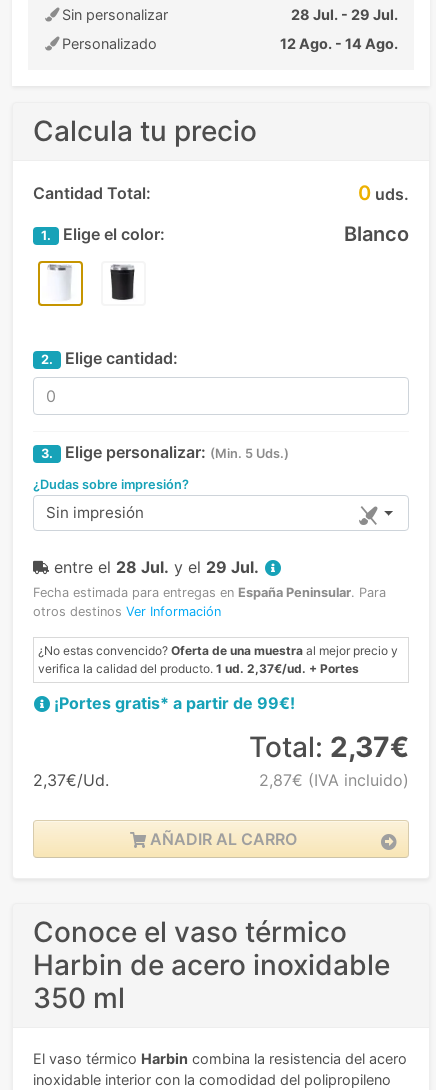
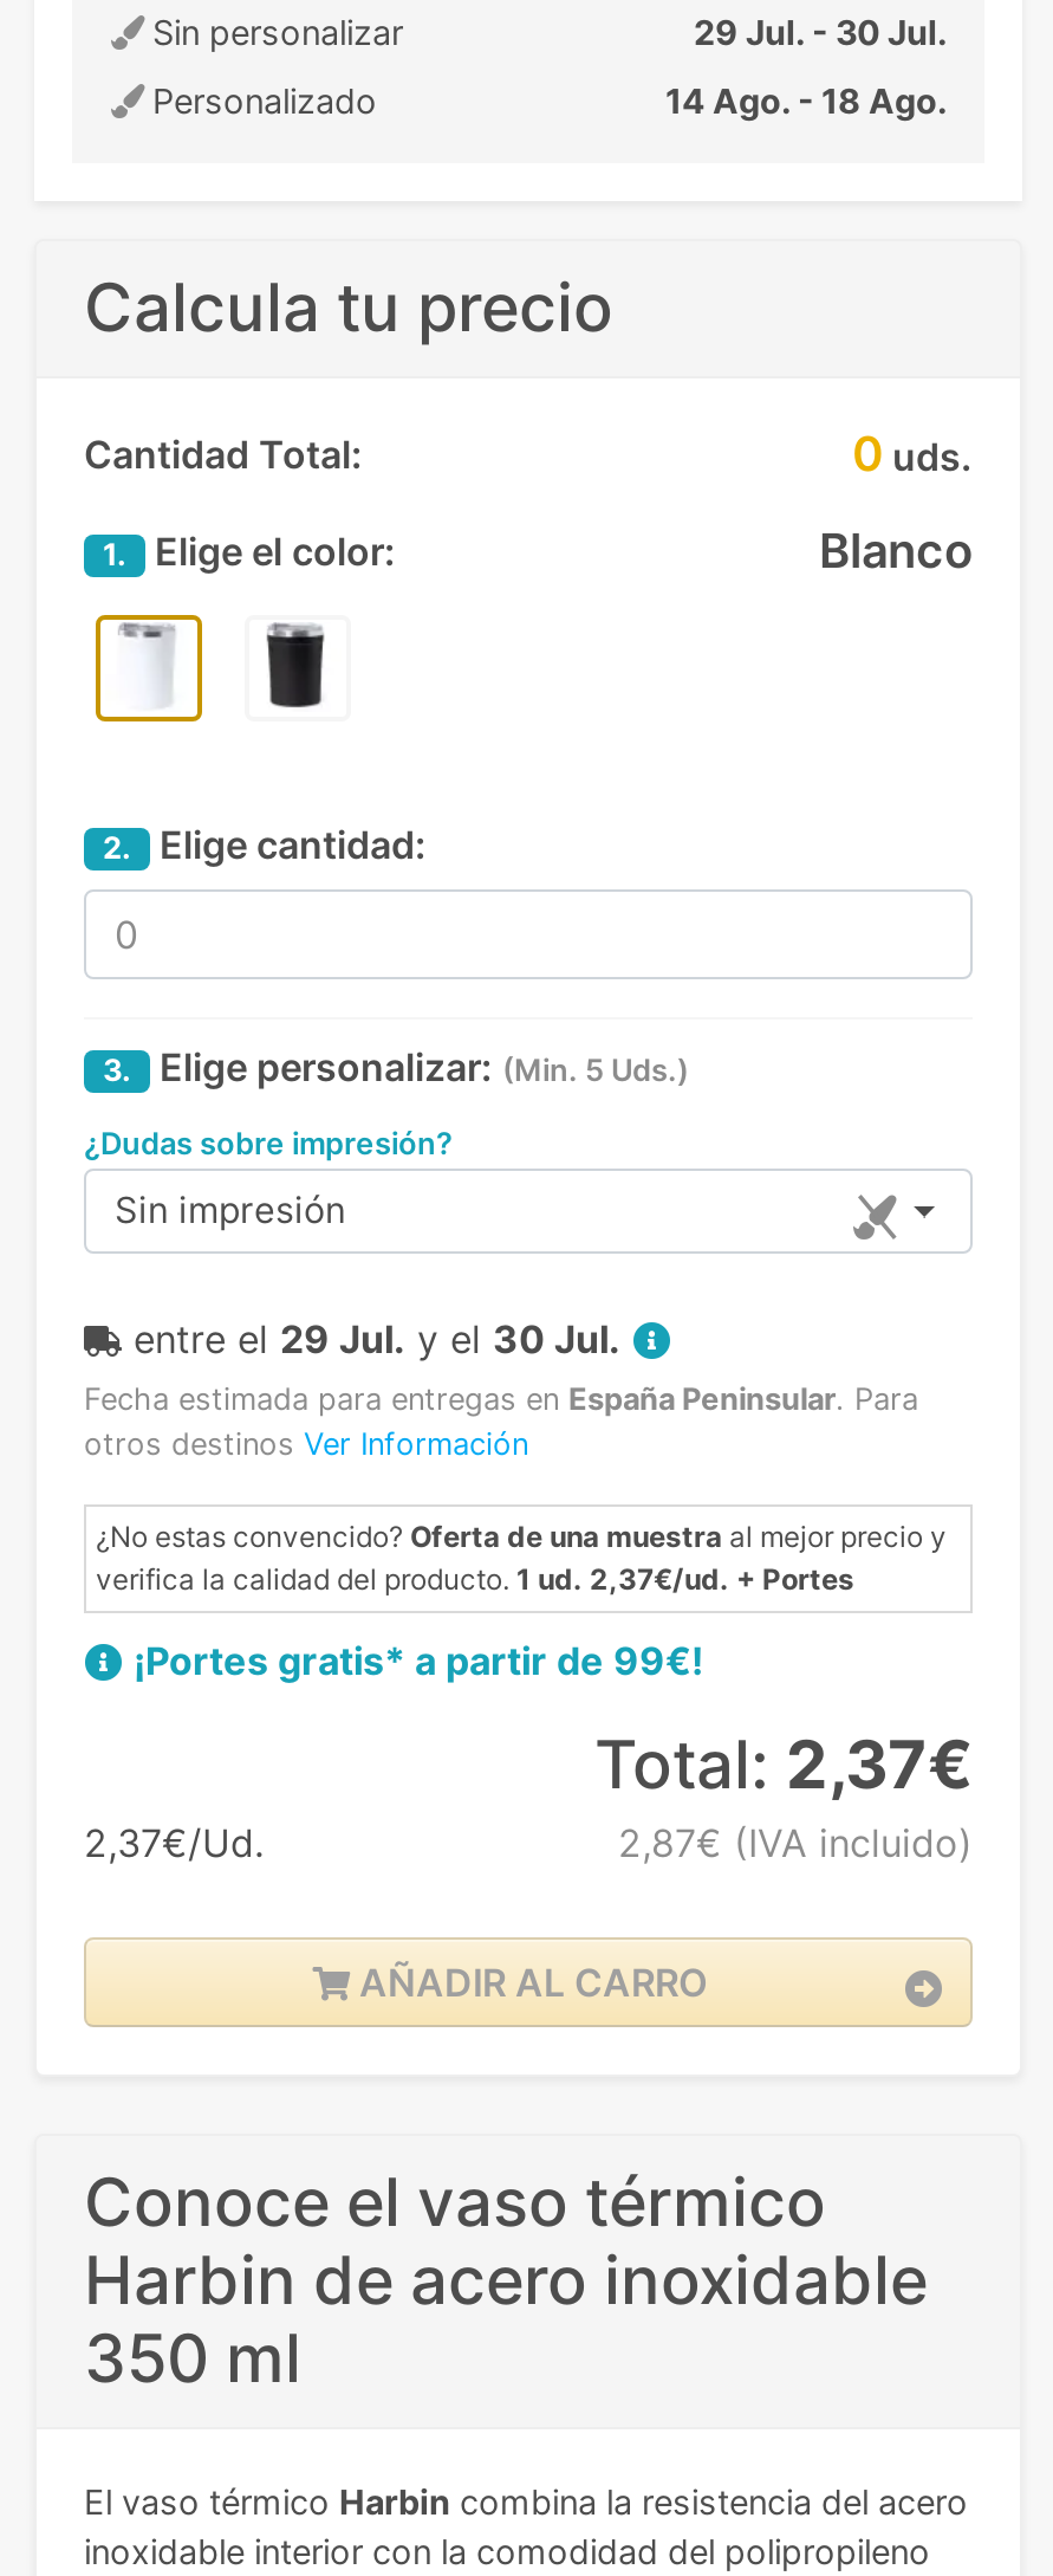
[291,6,398,23] 28 Jul. - 29 Jul. -> [694,11,947,51] 29 Jul. - 30 Jul.
[280,35,398,52] 12 Ago. - 14 Ago. -> [665,80,947,120] 14 Ago. - 18 Ago.
[54,557,259,577] entre el 28 Jul. y el 29 Jul. -> [134,1316,620,1363] entre el 29 Jul. y el 30 Jul.

